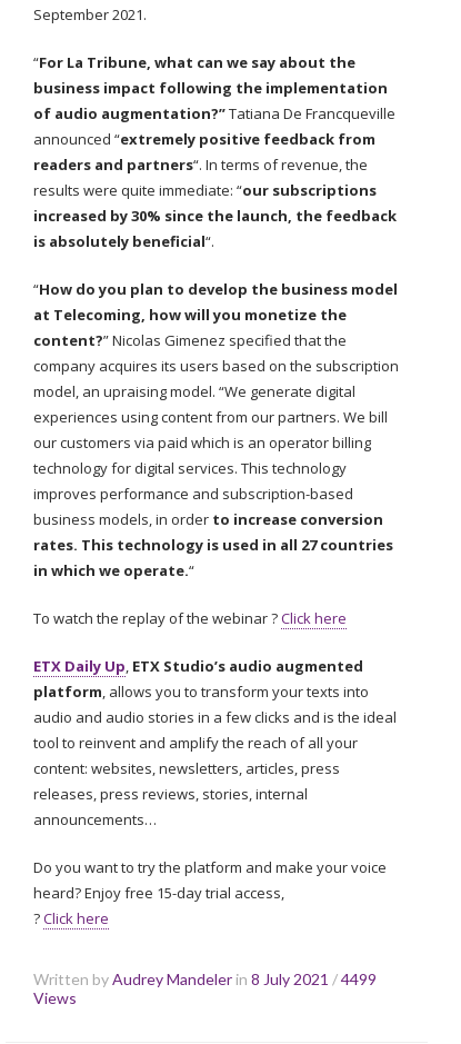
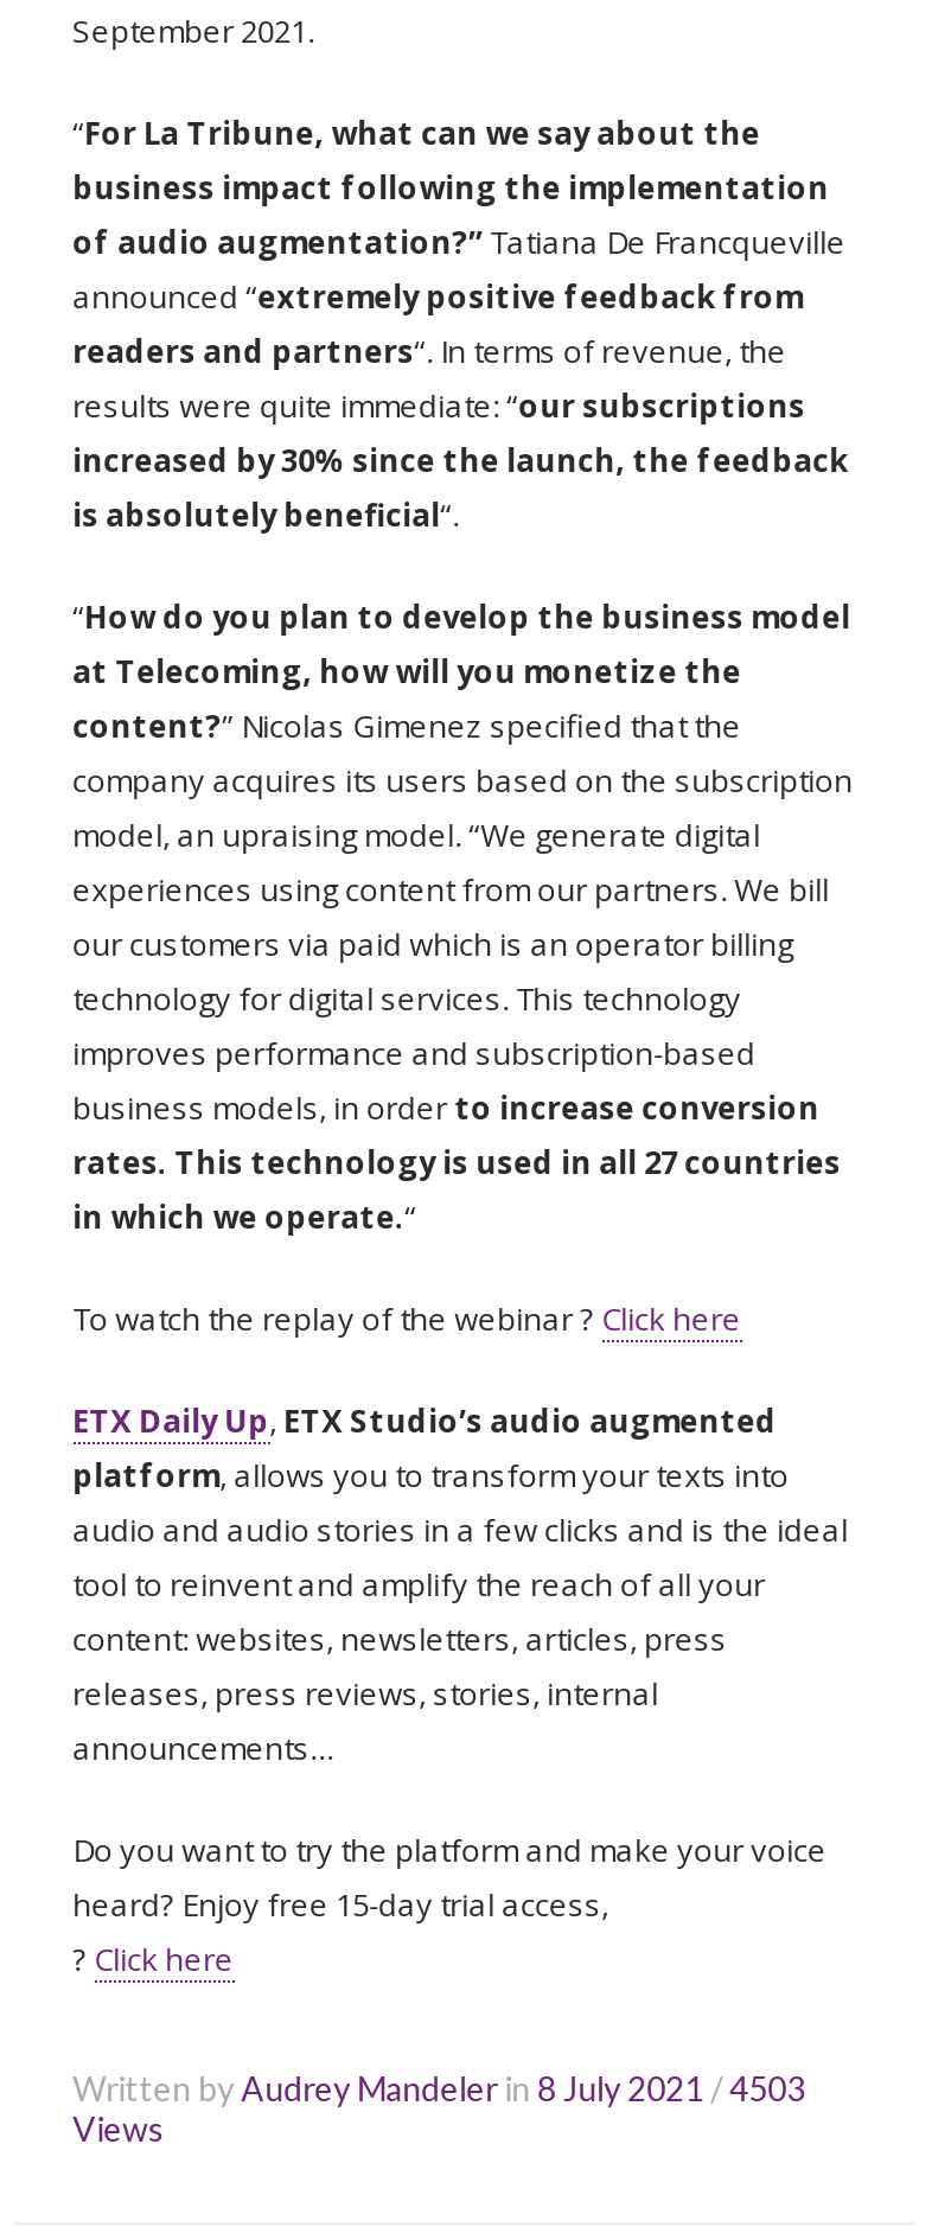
[33,969,376,988] Written by Audrey Mandeler in 8 July 2021 / 4499 -> [73,2067,805,2107] Written by Audrey Mandeler in 8 July 2021 / 4503

